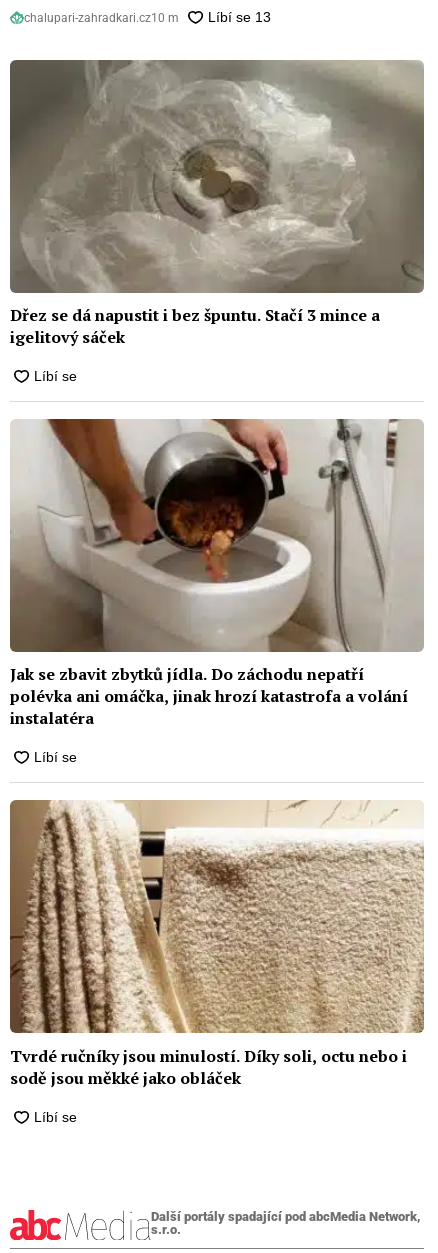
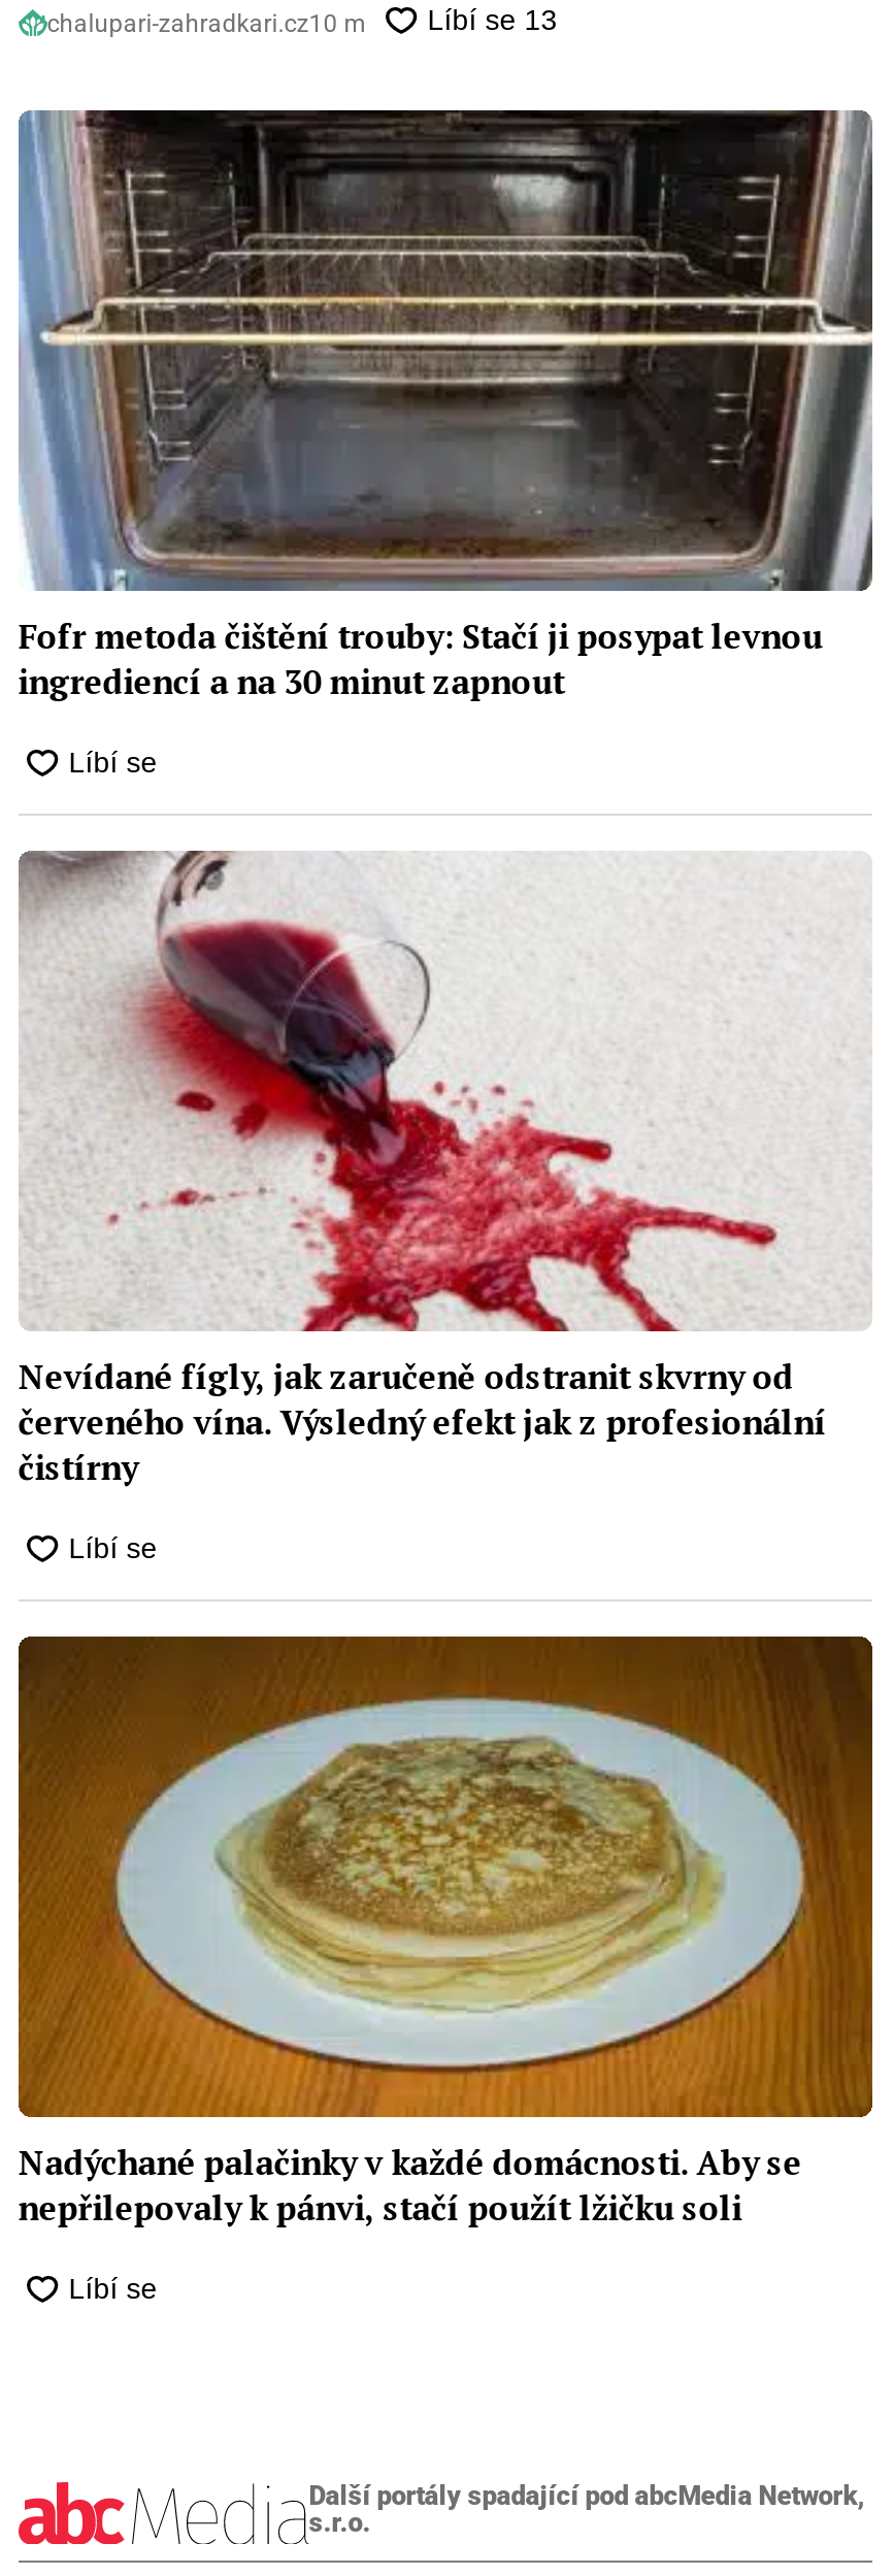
[9,59,424,348] [image] | Dřez se dá napustit i bez špuntu. Stačí 3 mince a | igelitový sáček -> [16,108,872,705] [image] | Fofr metoda čištění trouby: Stačí ji posypat levnou | ingrediencí a na 30 minut zapnout
[9,418,424,729] [image] | Jak se zbavit zbytků jídla. Do záchodu nepatří | polévka ani omáčka, jinak hrozí katastrofa a volání | instalatéra -> [18,851,870,1491] [image] | Nevídané fígly, jak zaručeně odstranit skvrny od | červeného vína. Výsledný efekt jak z profesionální | čistírny
[10,800,425,1088] [image] | Tvrdé ručníky jsou minulostí. Díky soli, octu nebo i | sodě jsou měkké jako obláček -> [18,1634,874,2232] [image] | Nadýchané palačinky v každé domácnosti. Aby se | nepřilepovaly k pánvi, stačí použít lžičku soli

